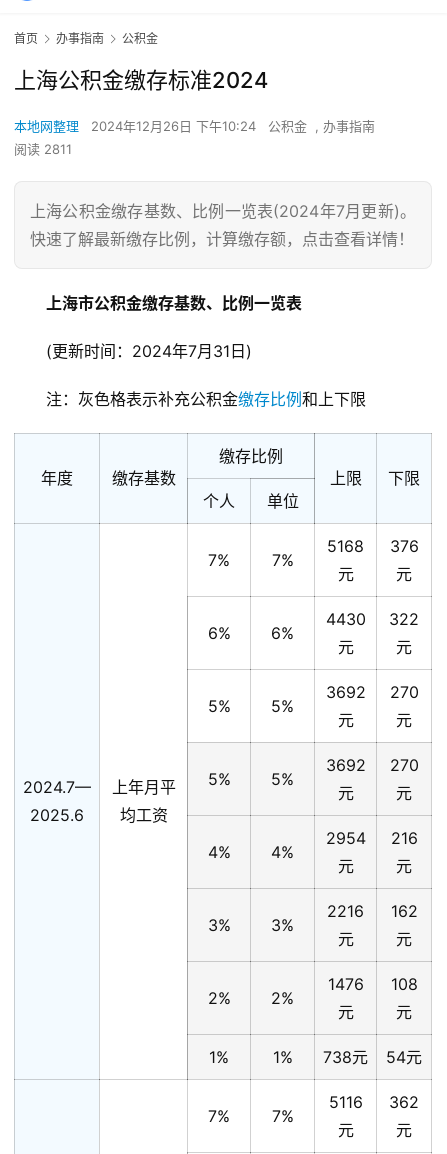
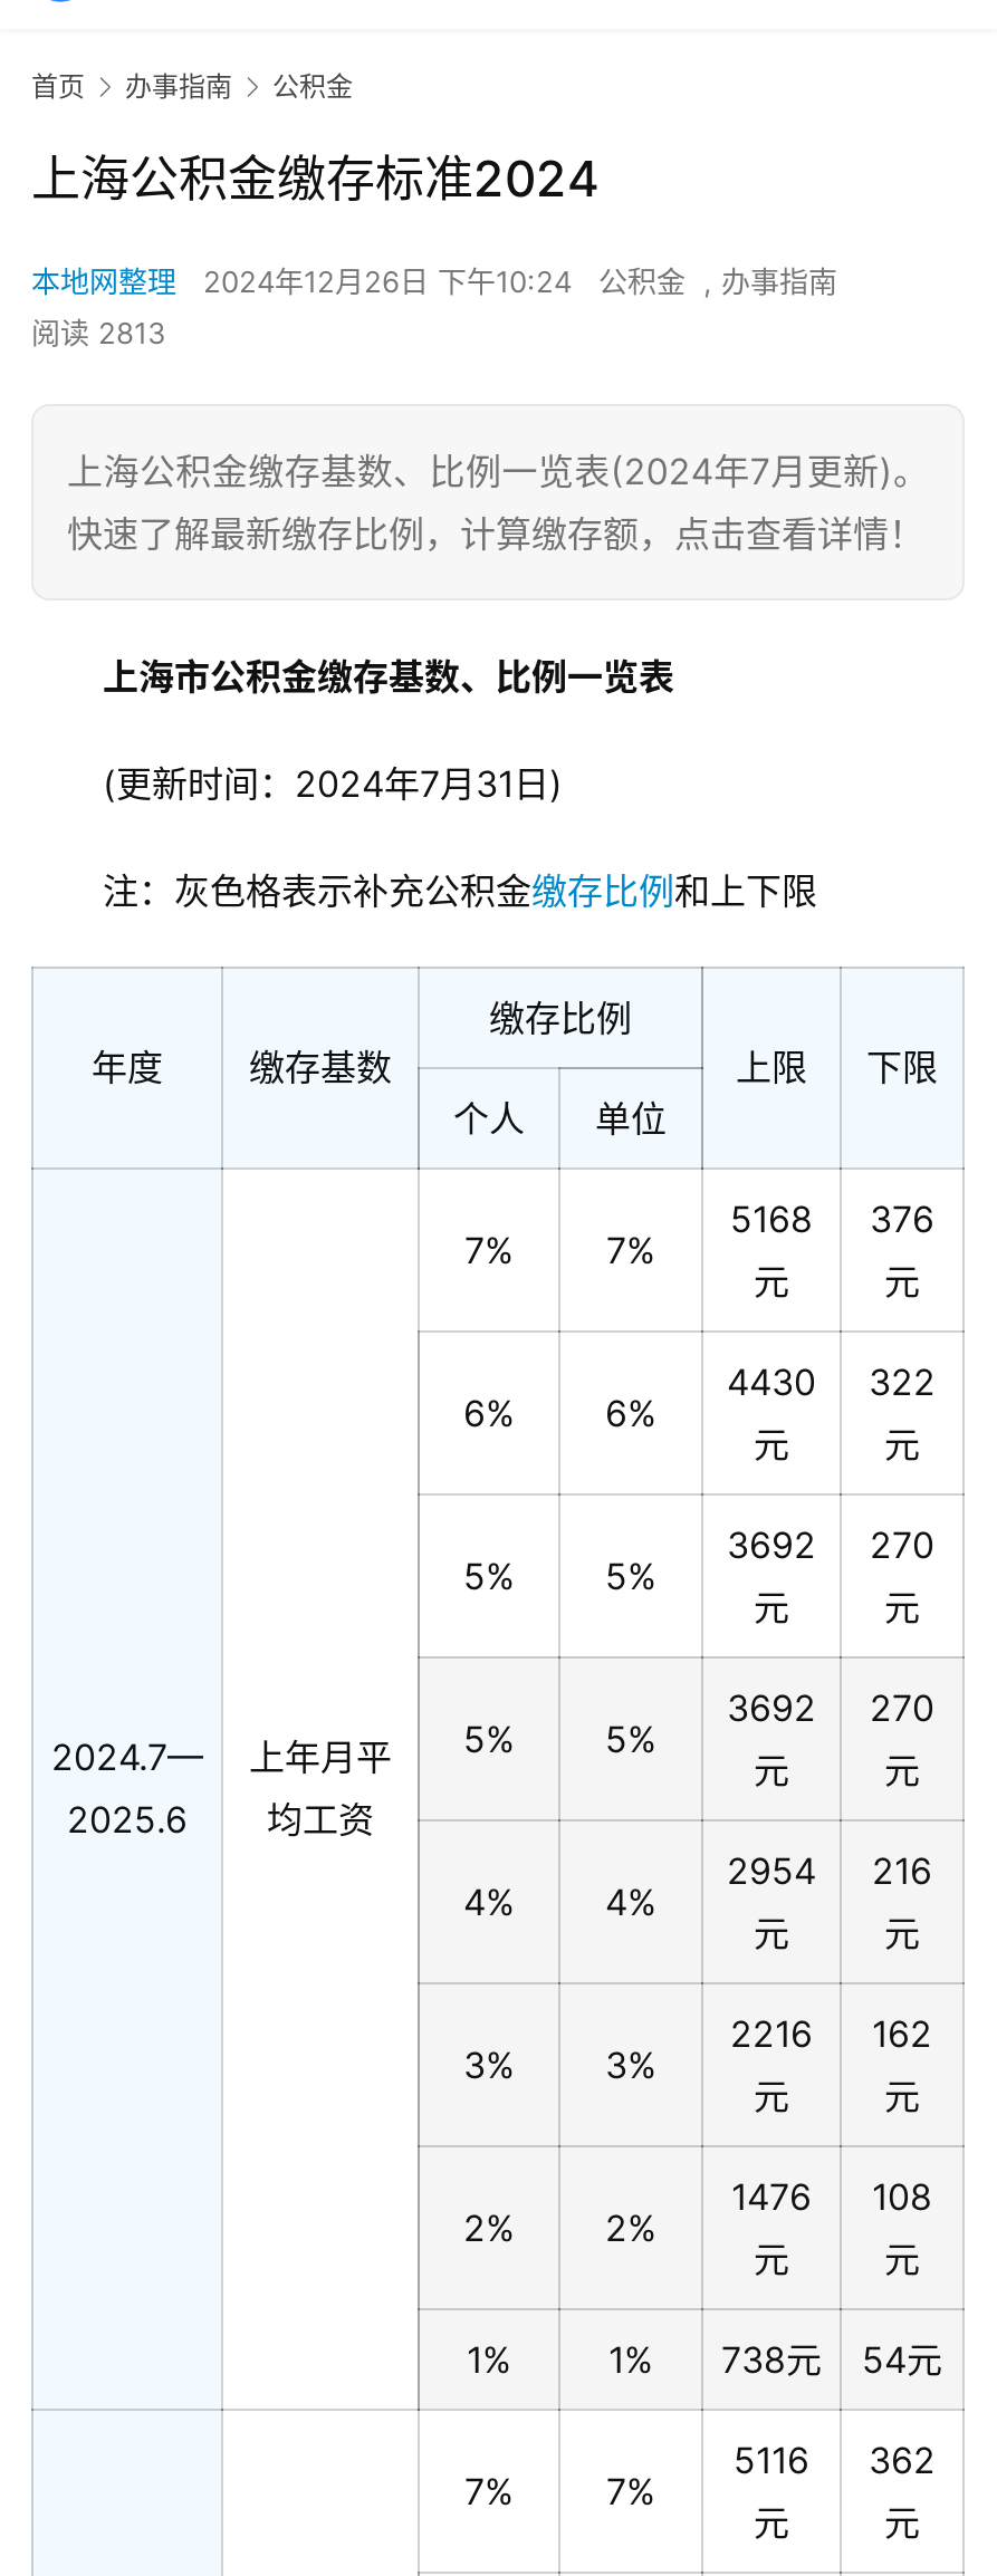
[14,141,72,157] 阅读 2811 -> [31,315,165,351] 阅读 2813

